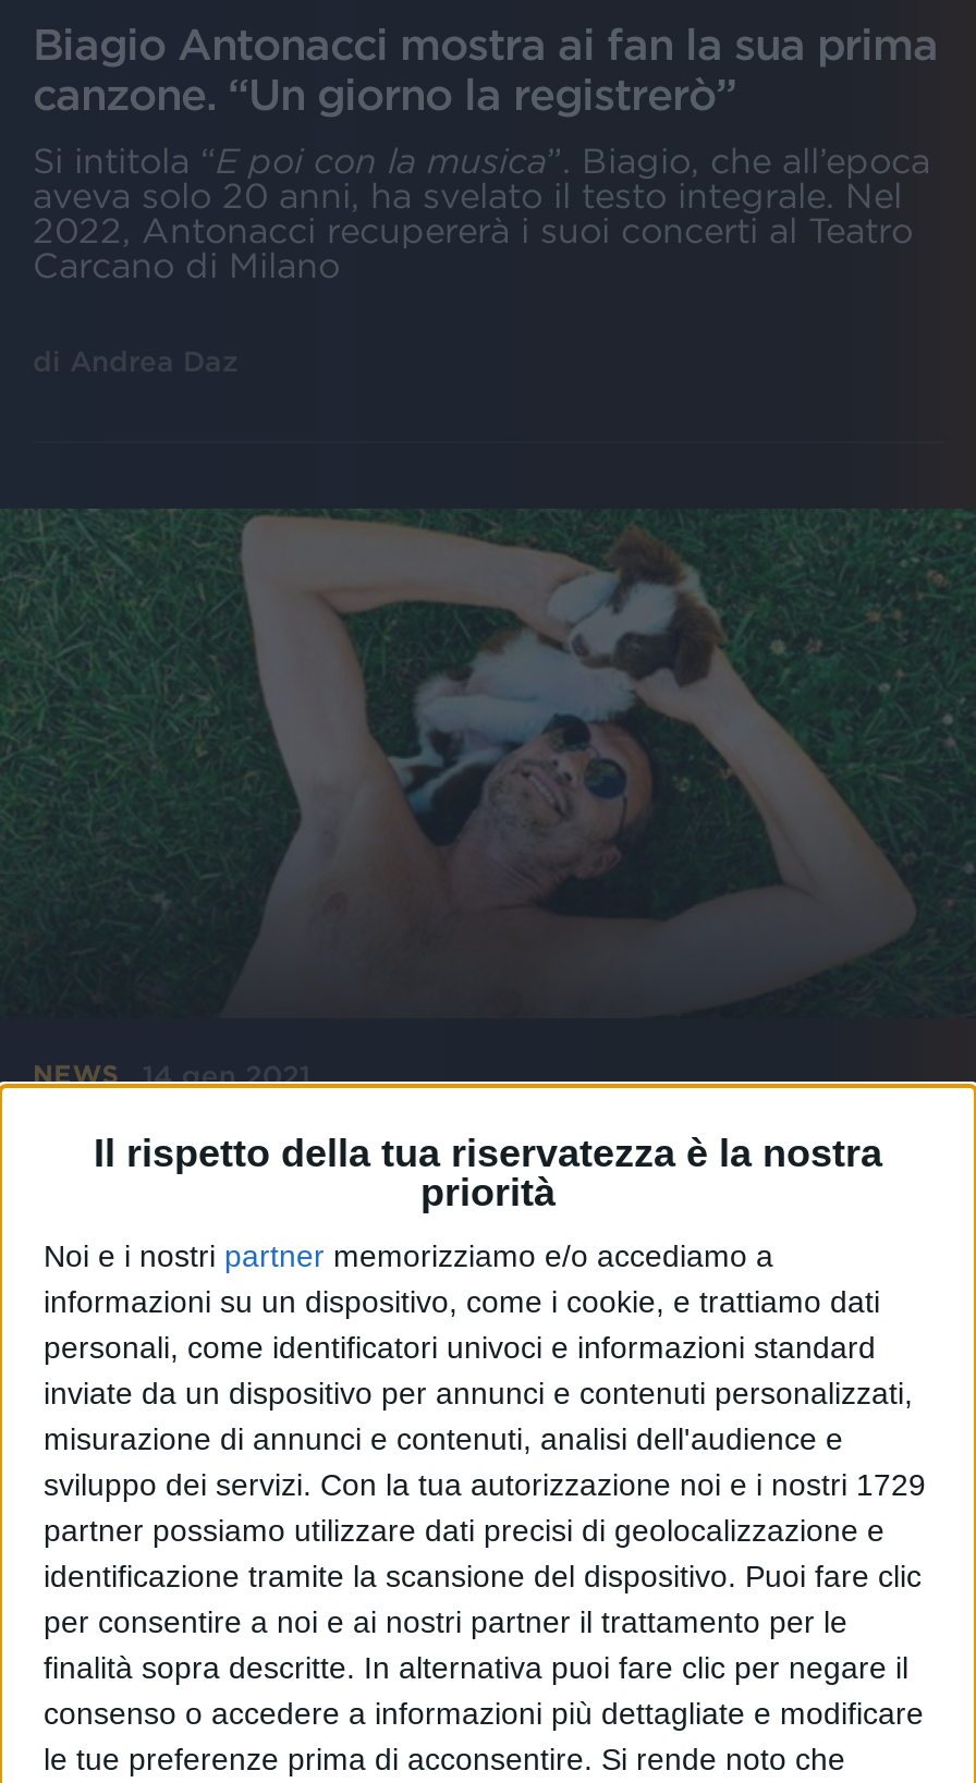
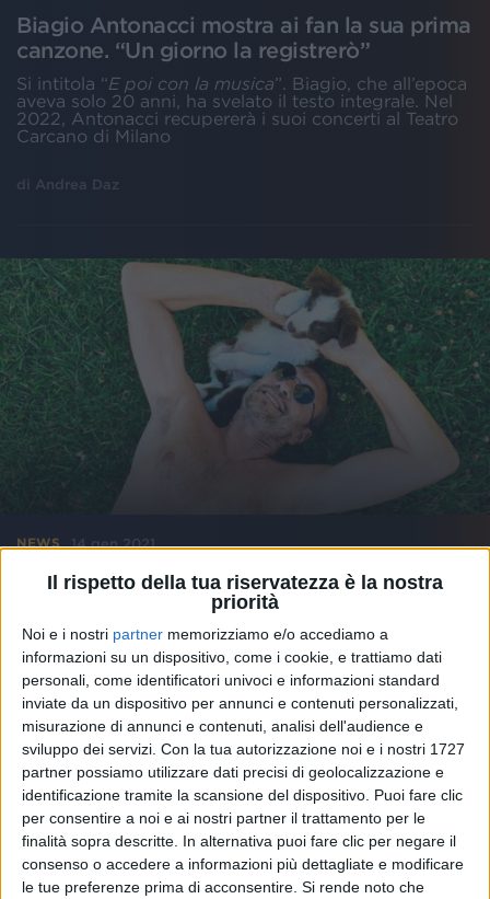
[44,1467,926,1502] sviluppo dei servizi. Con la tua autorizzazione noi e i nostri 1729 -> [22,740,465,758] sviluppo dei servizi. Con la tua autorizzazione noi e i nostri 1727

